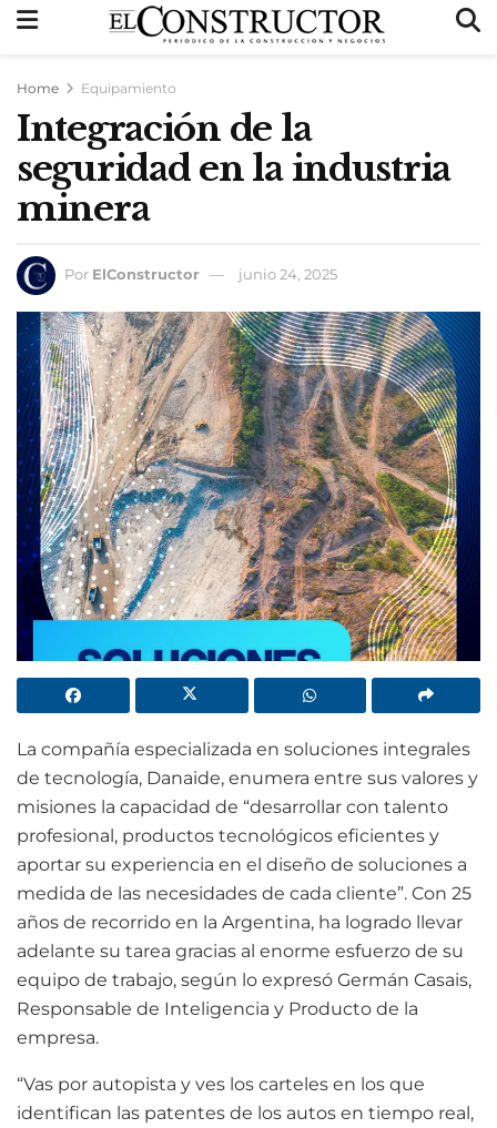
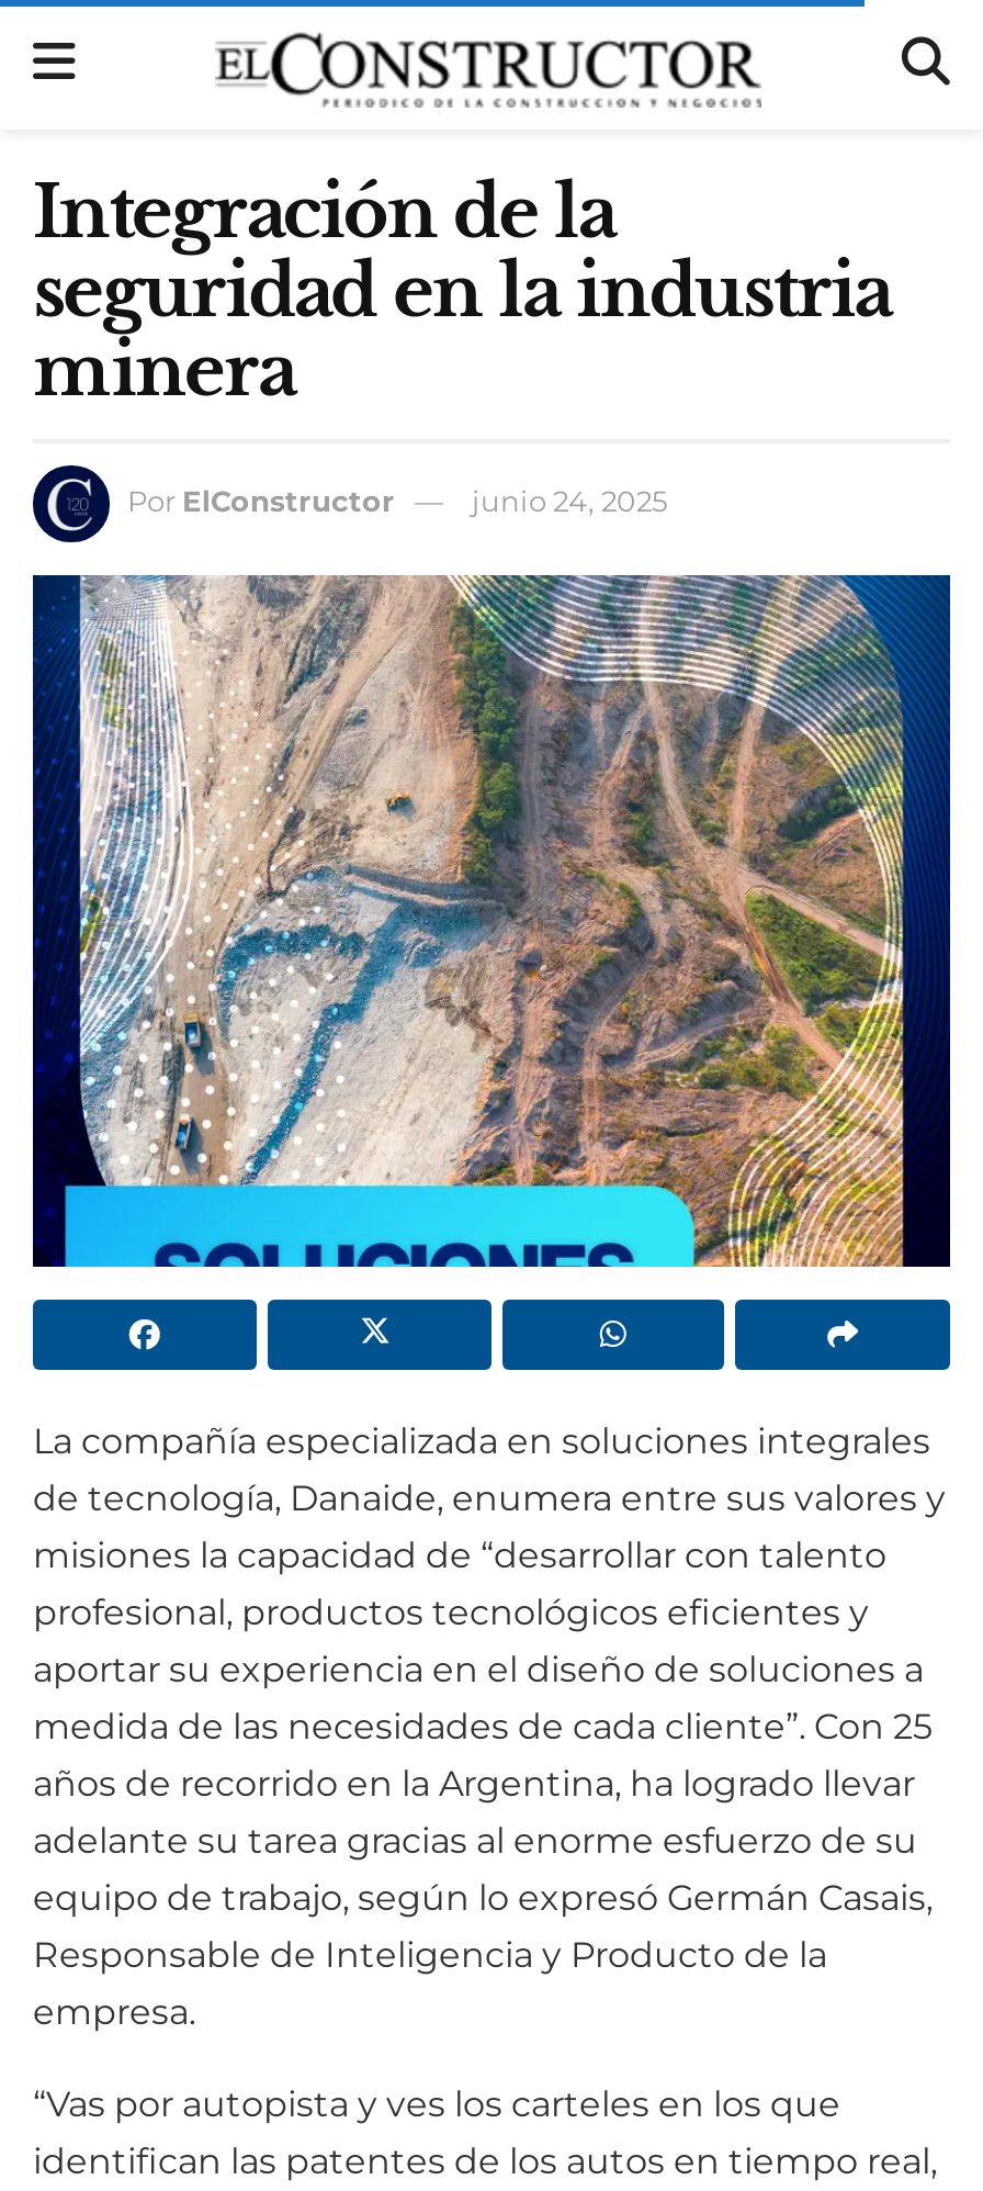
[17,80,176,96] Home | Equipamiento -> none

